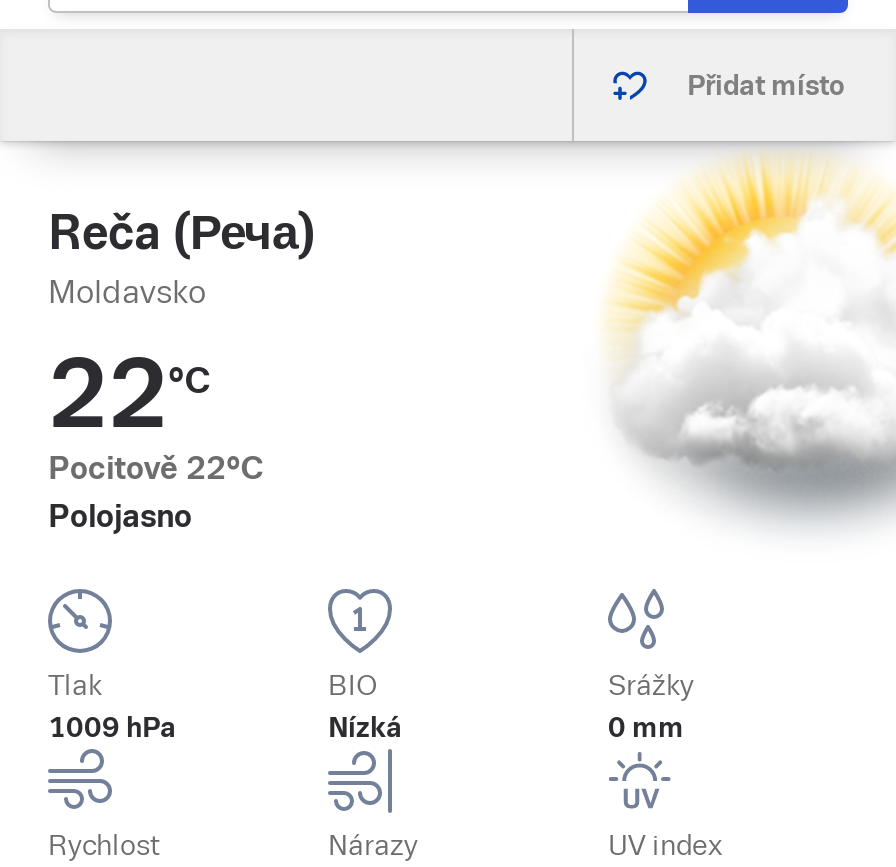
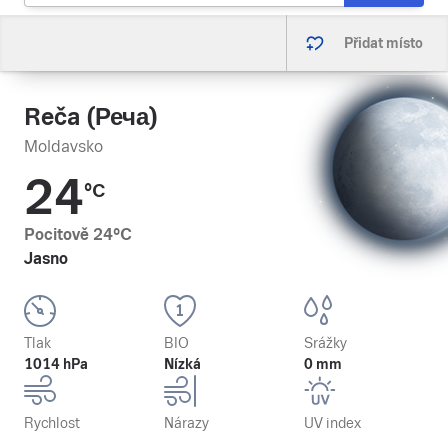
[606,151,890,501] [image] -> [305,76,445,252] [image]
[48,339,264,535] 22°C | Pocitově 22°C | Polojasno -> [24,170,132,268] 24°C | Pocitově 24°C | Jasno
[48,711,176,743] 1009 hPa -> [24,356,88,372] 1014 hPa

